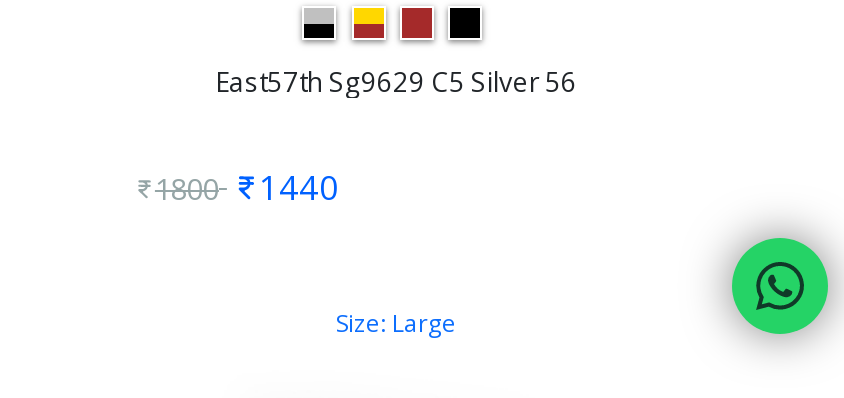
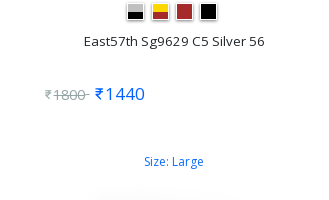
[718,224,838,348] [image] -> none

